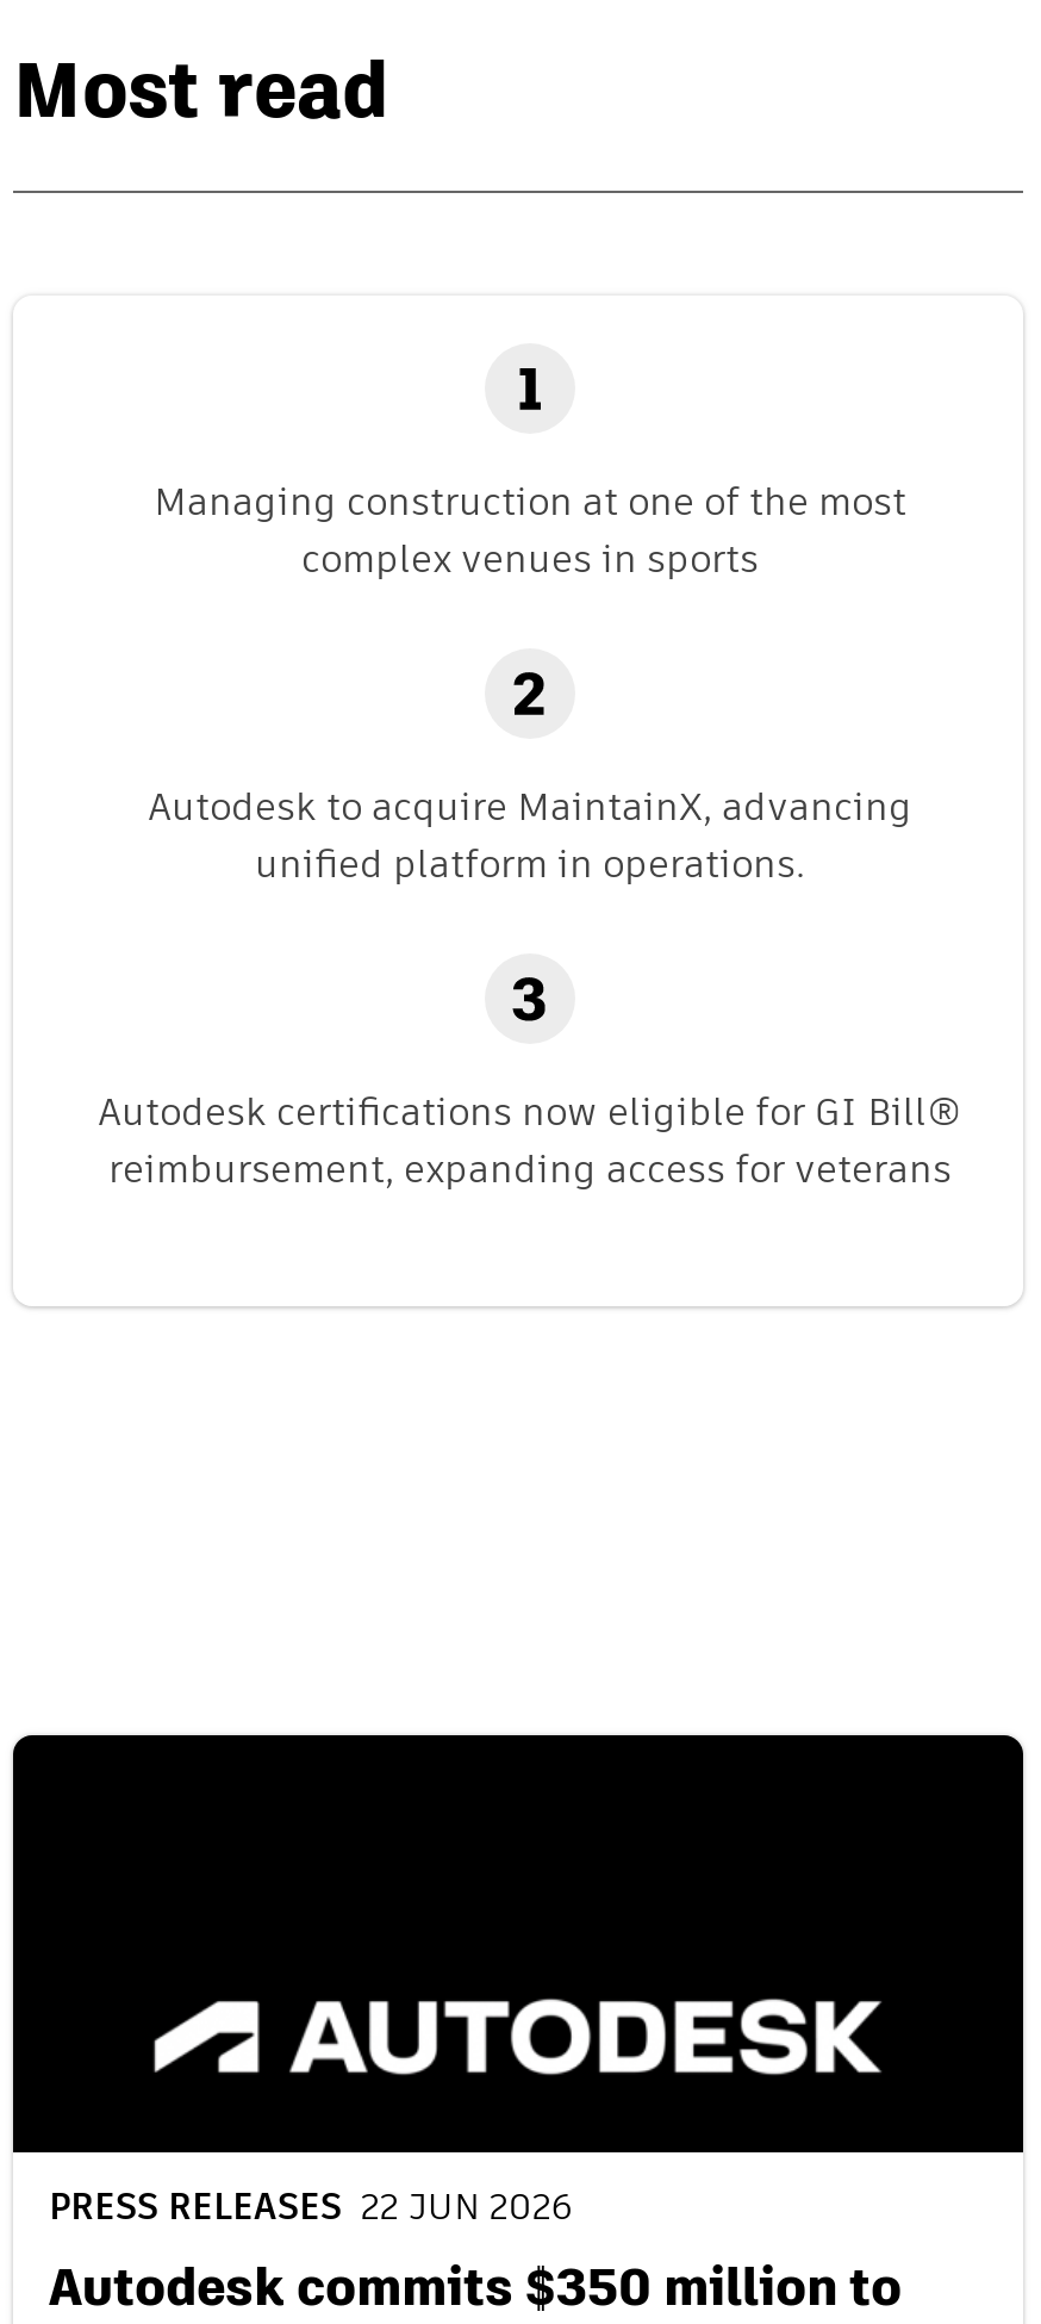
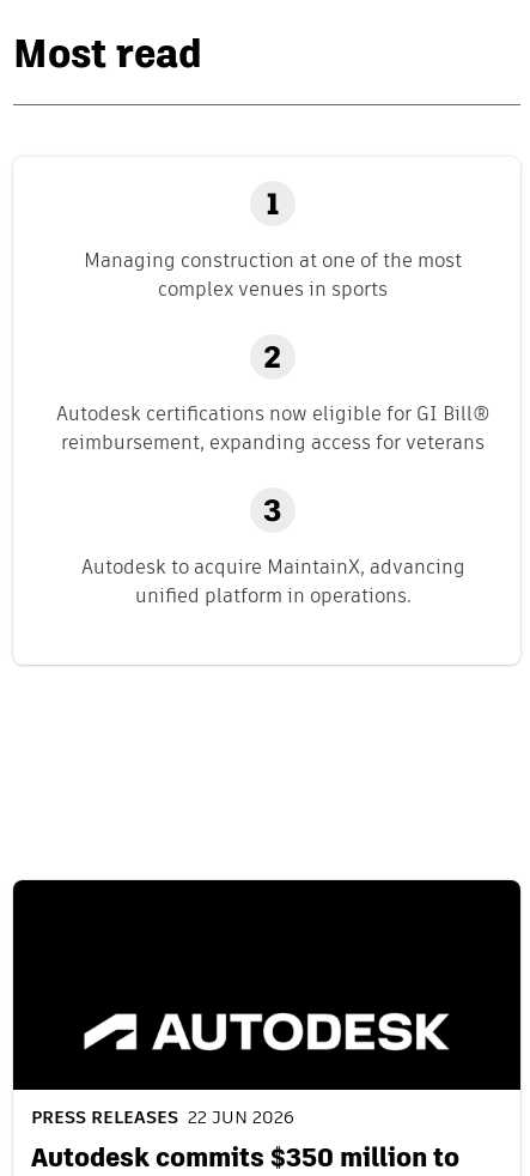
moved [148,779,912,891] -> [81,553,465,610]: Autodesk to acquire MaintainX, advancing | unified platform in operations.
moved [98,1085,962,1197] -> [56,400,490,456]: Autodesk certifications now eligible for GI Bill® | reimbursement, expanding access for veterans

